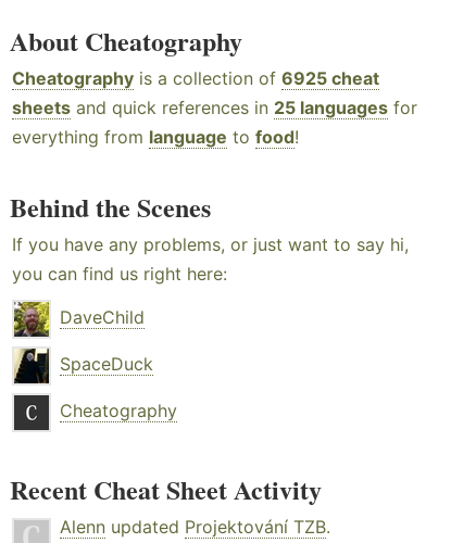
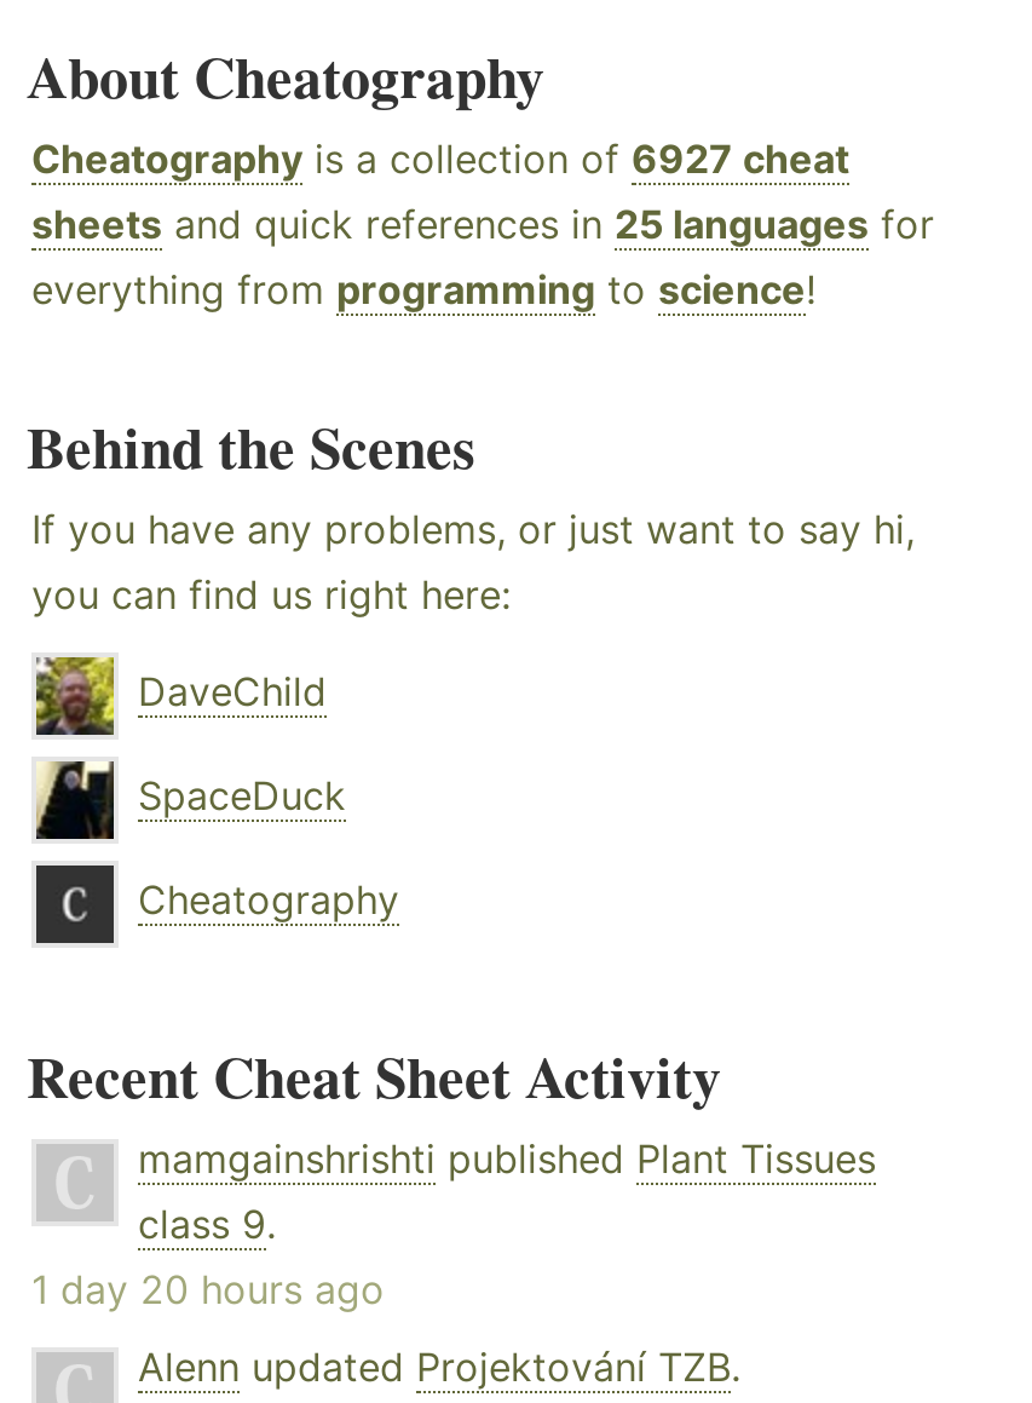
[12,67,379,89] Cheatography is a collection of 6925 cheat -> [31,135,849,183] Cheatography is a collection of 6927 cheat
[12,126,299,148] everything from language to food! -> [31,265,815,314] everything from programming to science!
none -> [31,1135,876,1314] mamgainshrishti published Plant Tissues | class 9. | 1 day 20 hours ago

